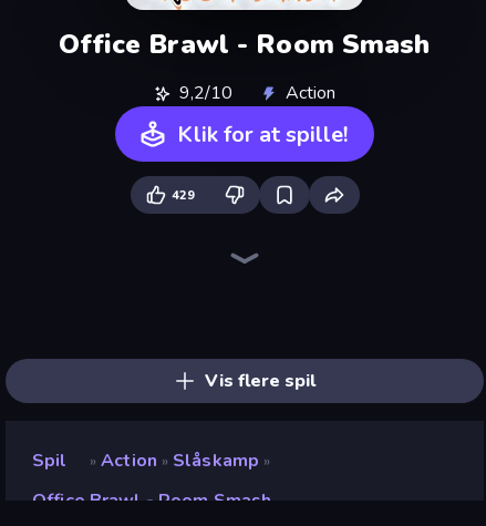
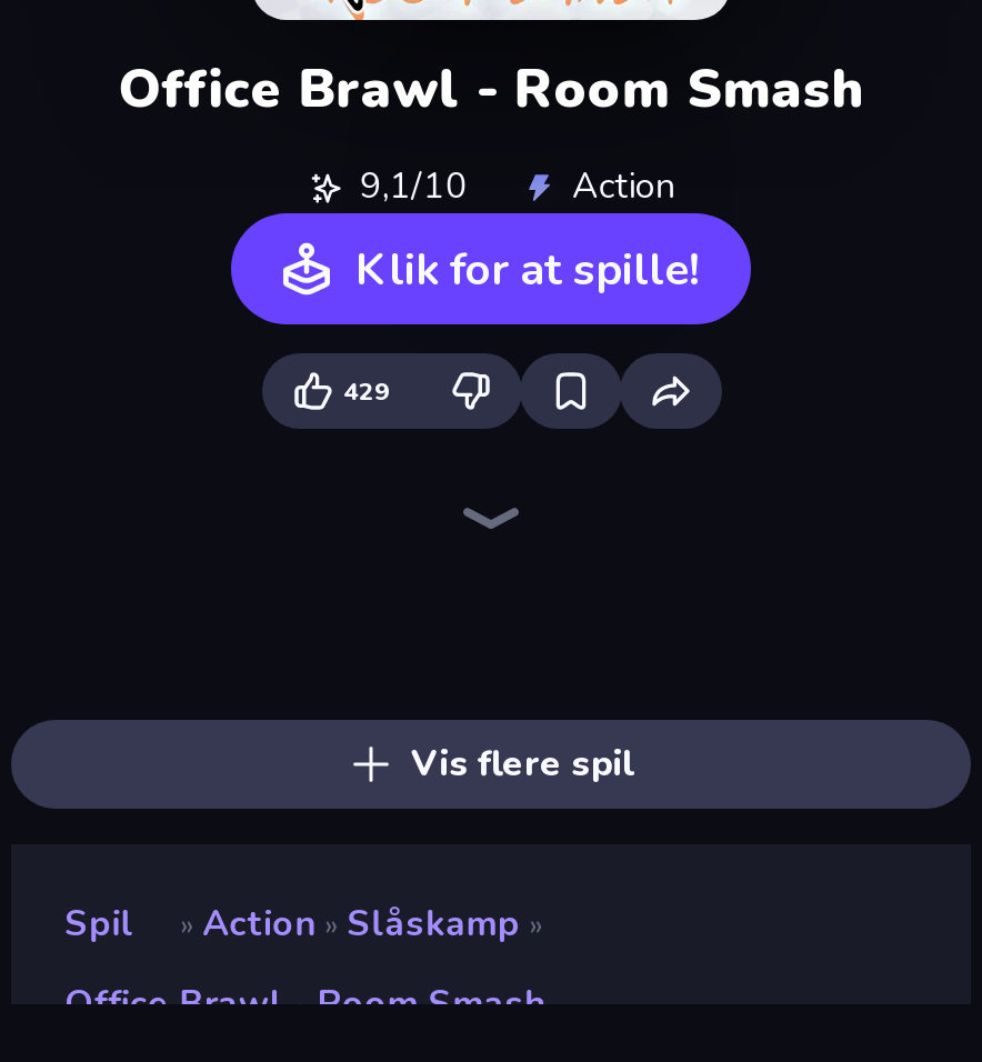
[179,81,233,105] 9,2/10 -> [359,162,468,211] 9,1/10

